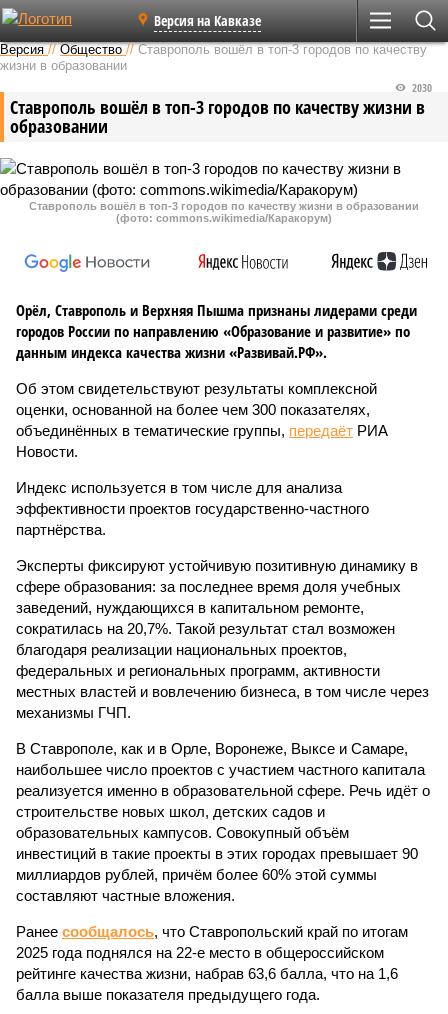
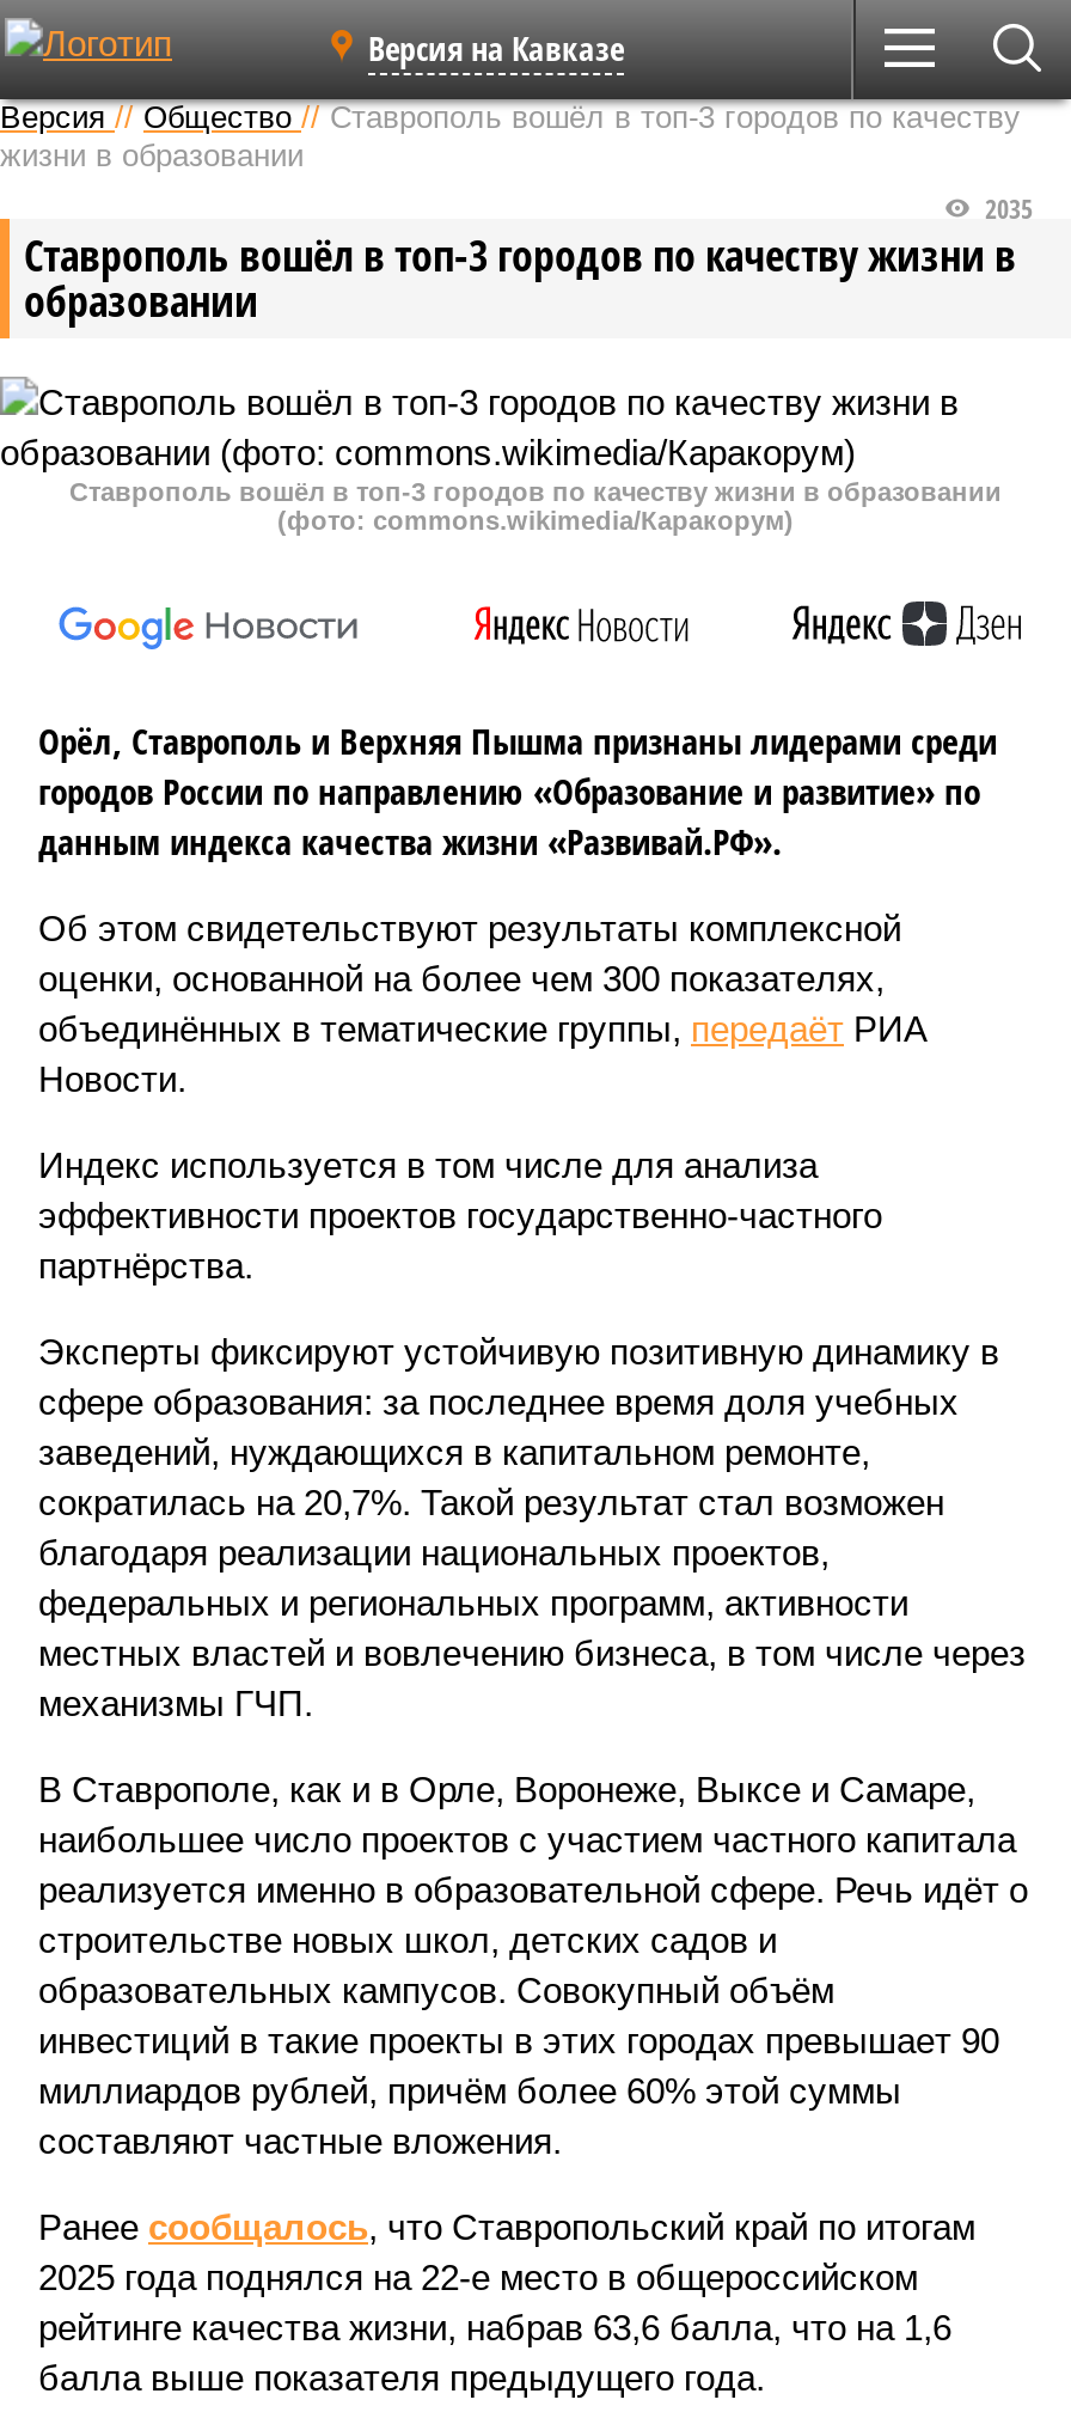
[409,80,432,95] 2030 -> [978,190,1033,226] 2035

